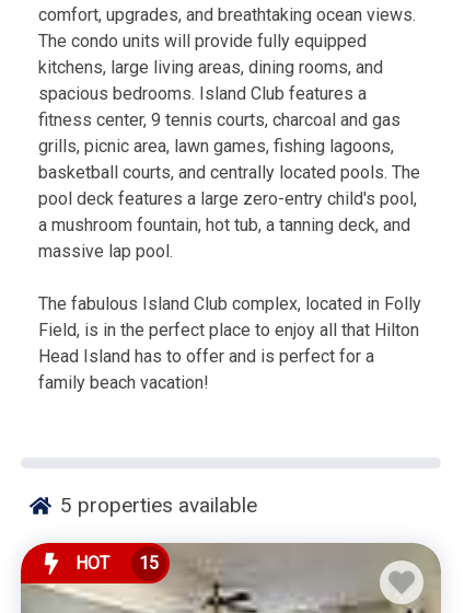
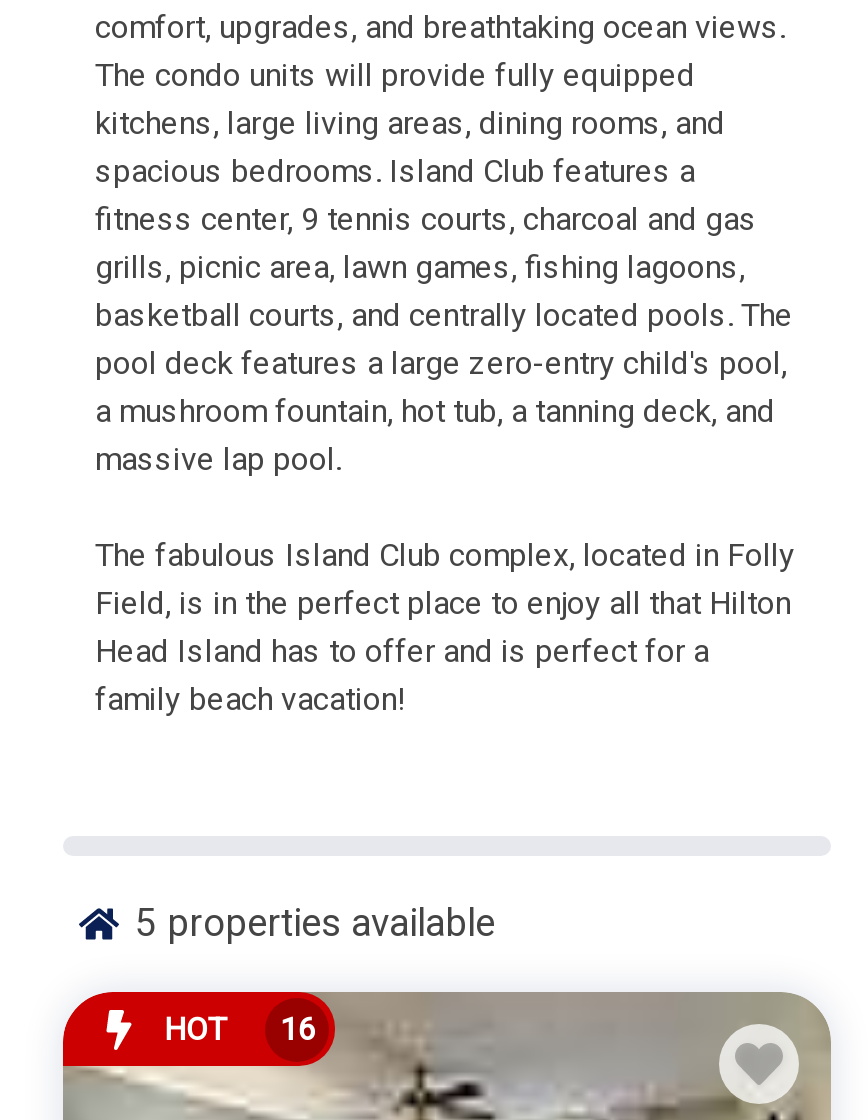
[76,552,159,573] HOT 15 -> [164,1009,316,1047] HOT 16

